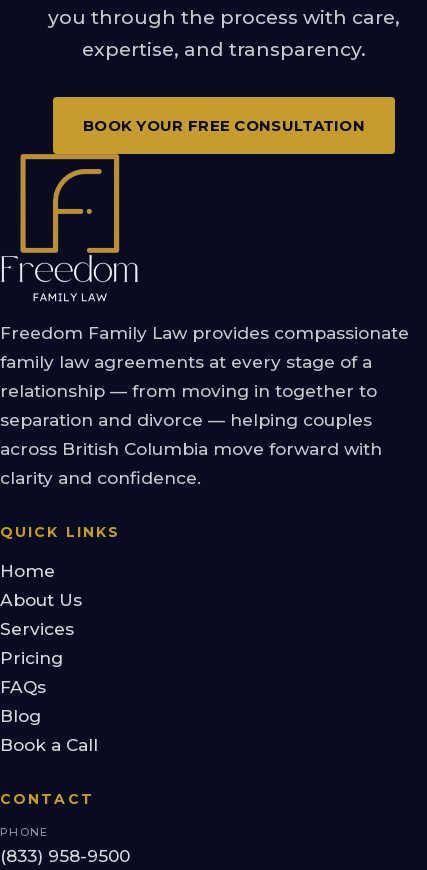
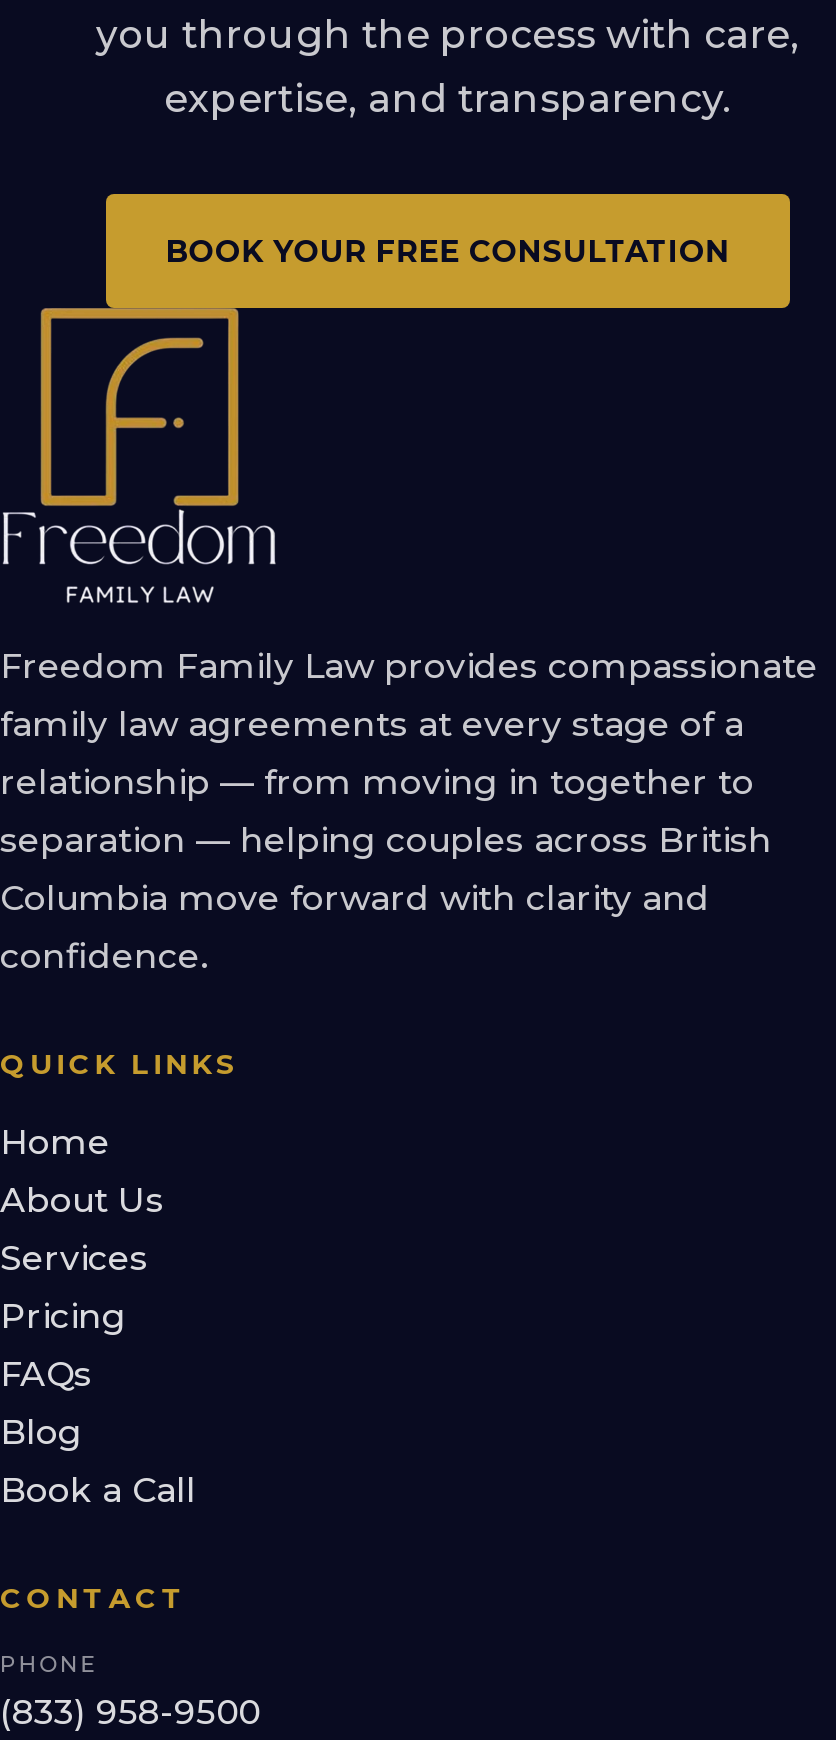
[0,409,382,488] separation and divorce — helping couples | across British Columbia move forward with | clarity and confidence. -> [0,818,772,976] separation — helping couples across British | Columbia move forward with clarity and | confidence.

